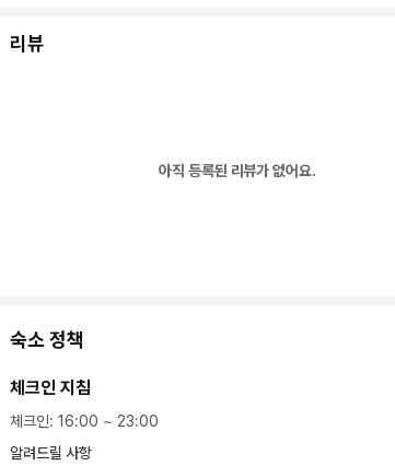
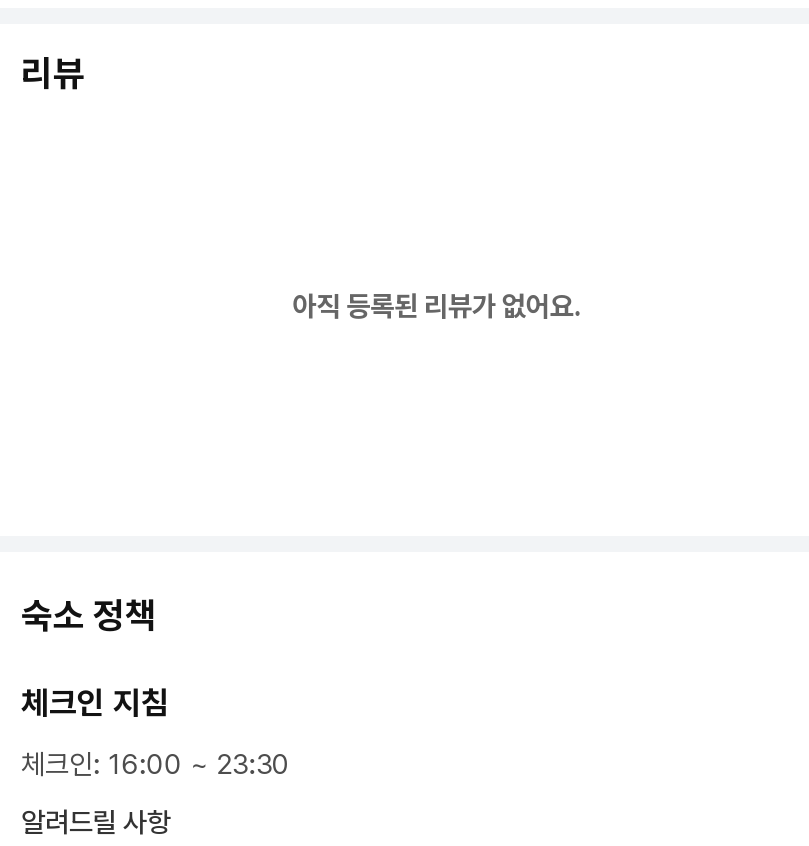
[10,412,158,430] 체크인: 16:00 ~ 23:00 -> [21,748,290,780] 체크인: 16:00 ~ 23:30

